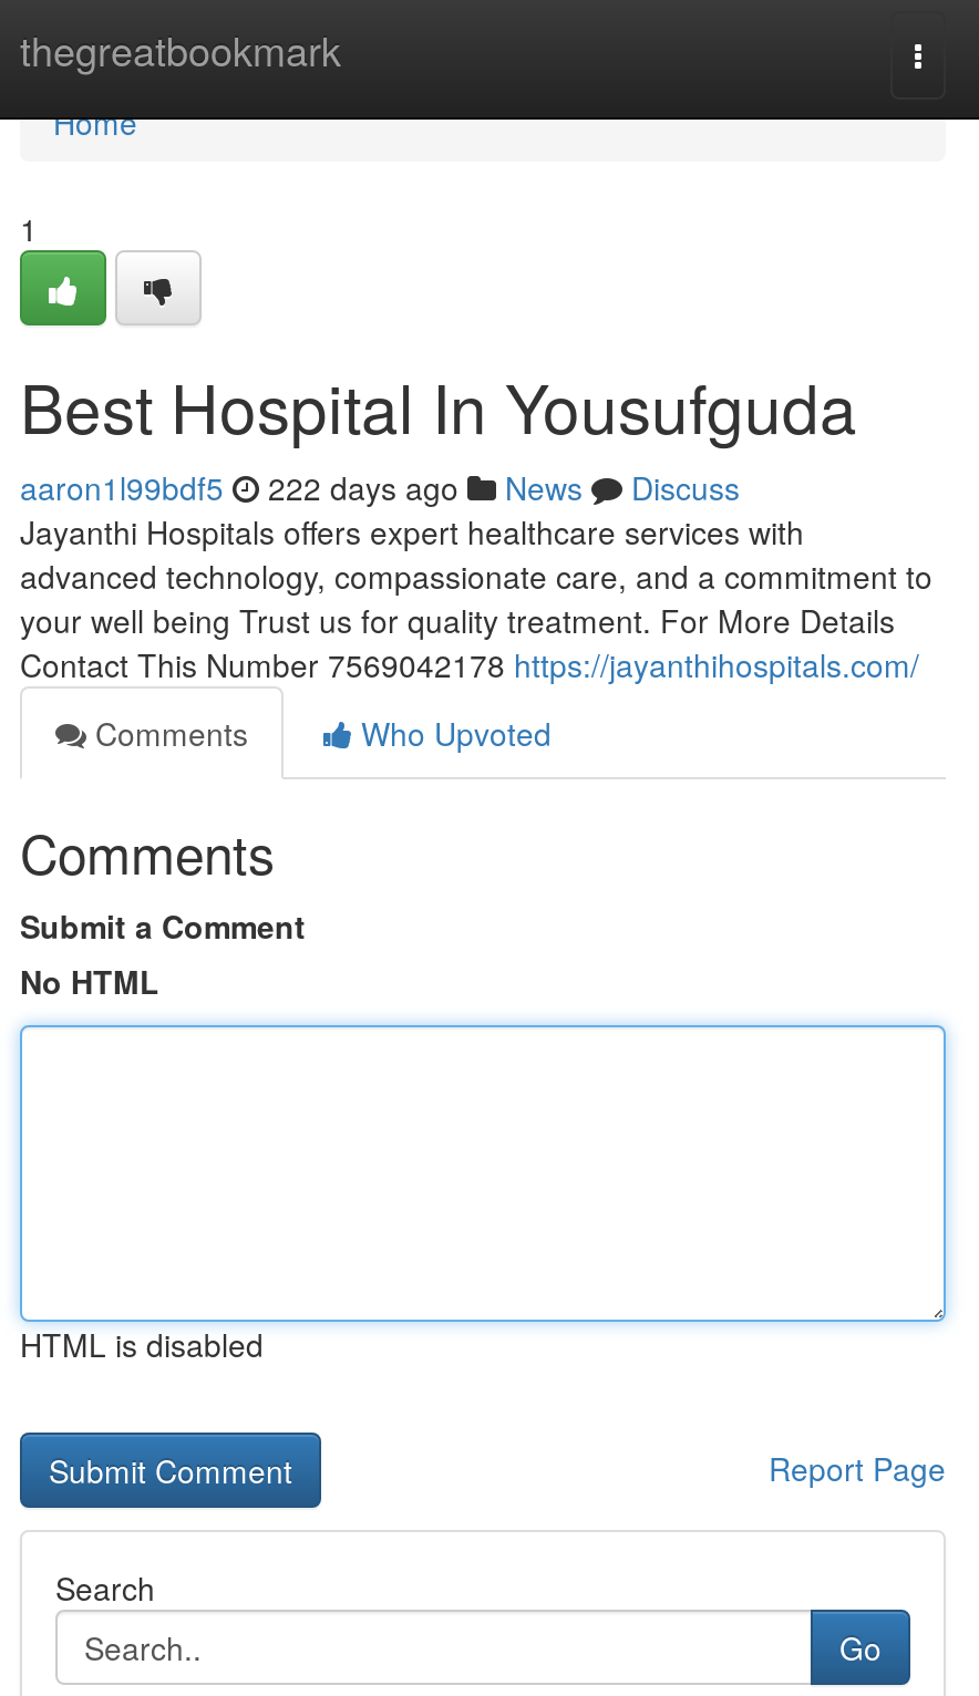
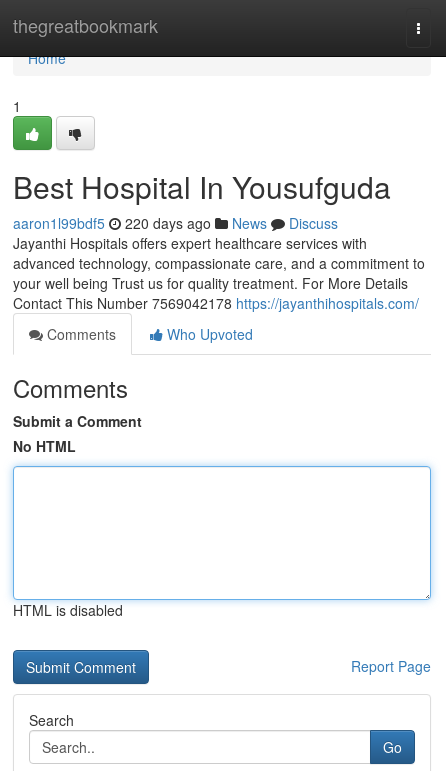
[20,465,740,509] aaron1l99bdf5 222 days ago News Discuss -> [13,213,338,233] aaron1l99bdf5 220 days ago News Discuss

